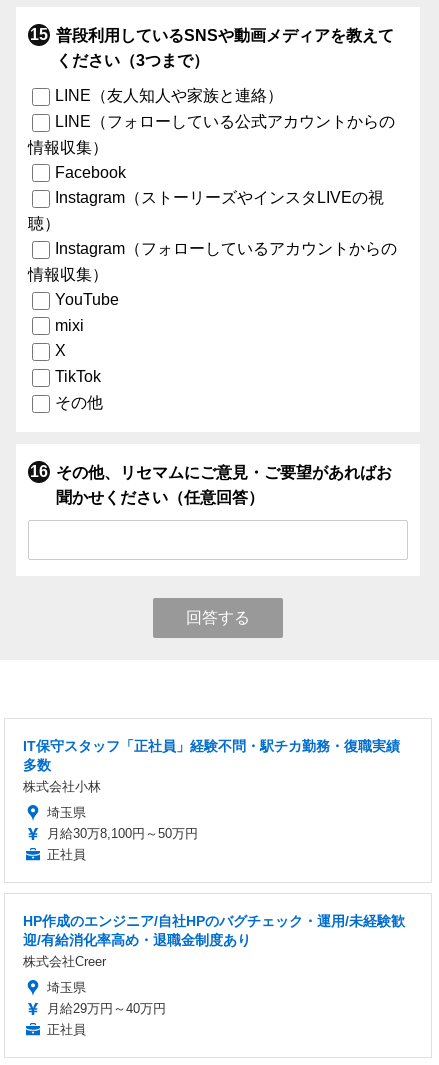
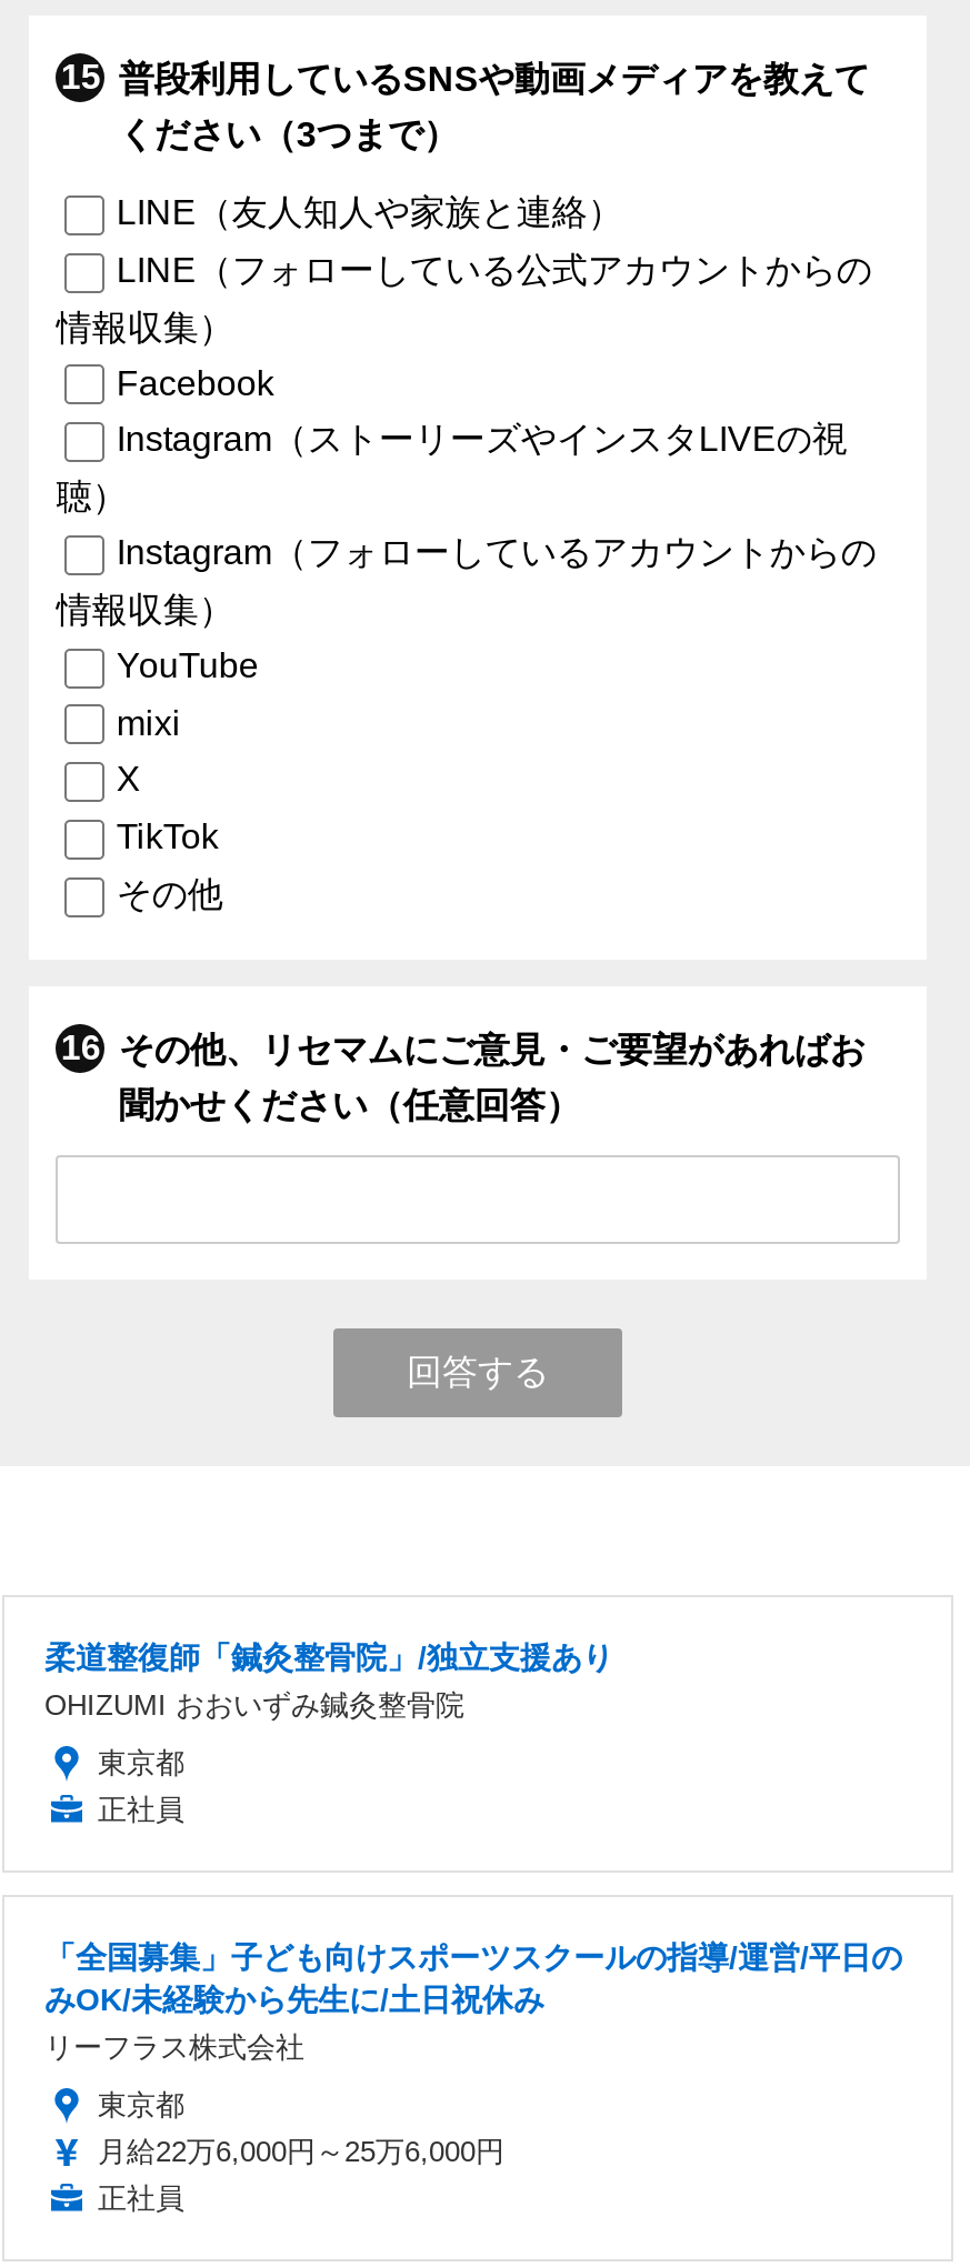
[23,738,400,794] IT保守スタッフ「正社員」経験不問・駅チカ勤務・復職実績 | 多数 | 株式会社小林 -> [44,1639,613,1721] 柔道整復師「鍼灸整骨院」/独立支援あり | OHIZUMI おおいずみ鍼灸整骨院
[47,805,198,841] 埼玉県 | 月給30万8,100円～50万円 -> [98,1745,184,1779] 東京都
[23,913,405,969] HP作成のエンジニア/自社HPのバグチェック・運用/未経験歓 | 迎/有給消化率高め・退職金制度あり | 株式会社Creer -> [44,1939,902,2063] 「全国募集」子ども向けスポーツスクールの指導/運営/平日の | みOK/未経験から先生に/土日祝休み | リーフラス株式会社
[47,980,166,1016] 埼玉県 | 月給29万円～40万円 -> [98,2088,504,2167] 東京都 | 月給22万6,000円～25万6,000円

